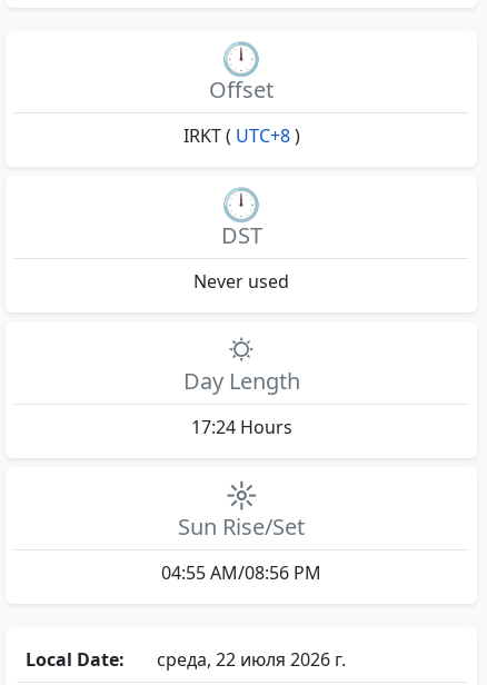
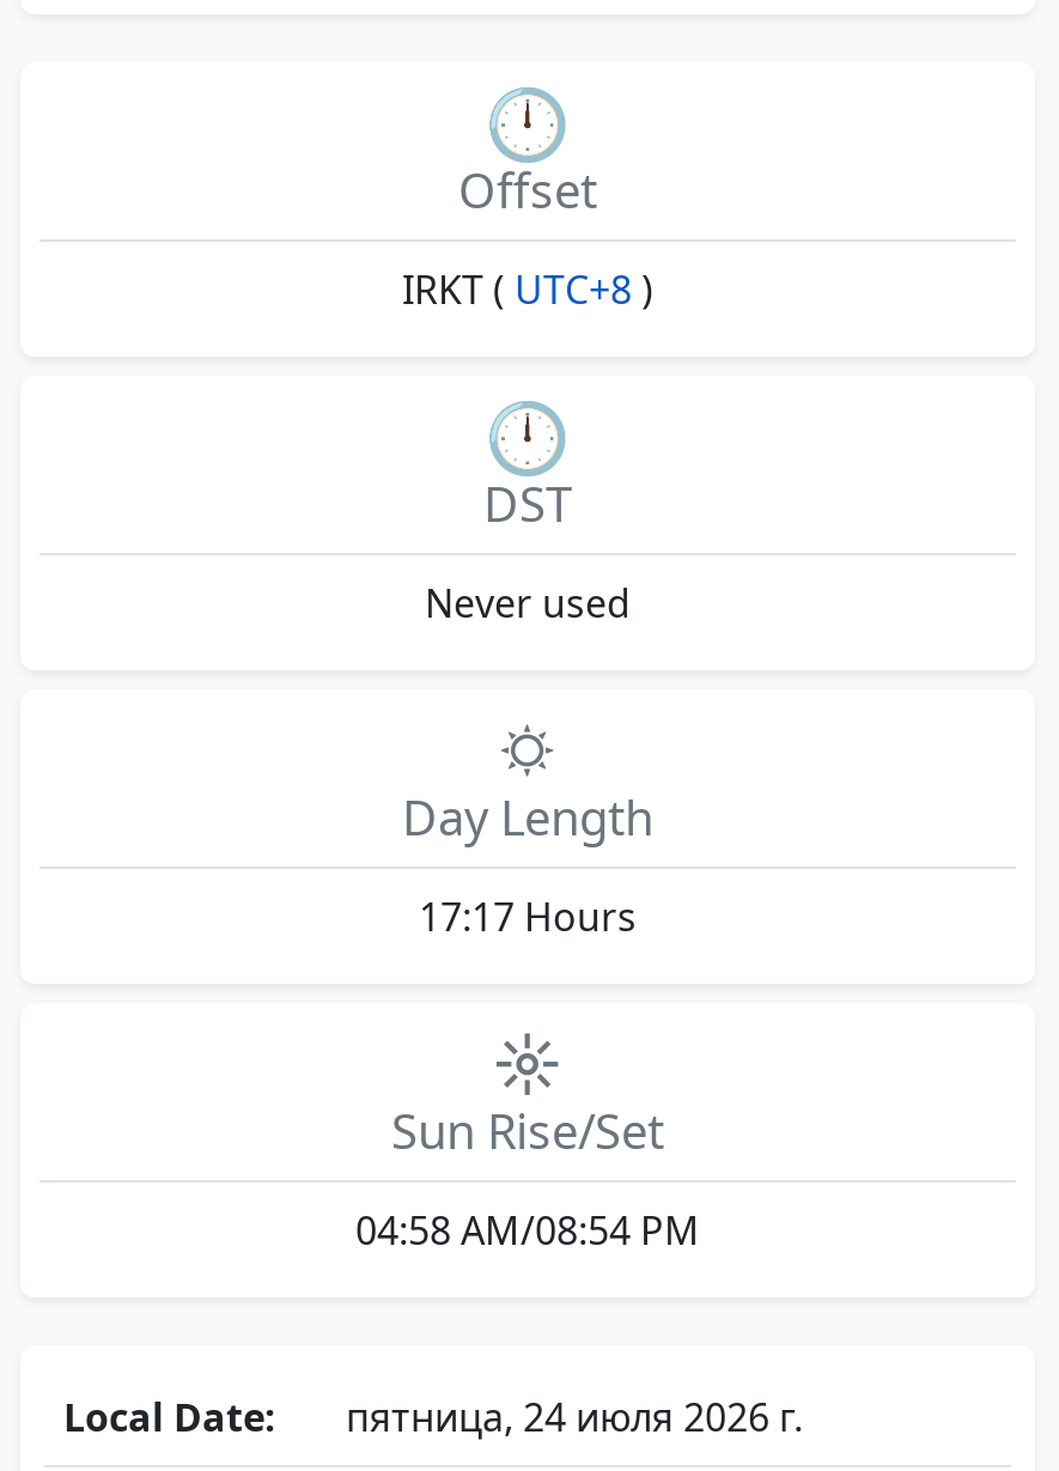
[191,415,292,439] 17:24 Hours -> [419,890,637,943] 17:17 Hours
[161,560,321,585] 04:55 AM/08:56 PM -> [355,1204,700,1257] 04:58 AM/08:54 PM
[157,647,346,672] среда, 22 июля 2026 г. -> [346,1391,803,1443] пятница, 24 июля 2026 г.

